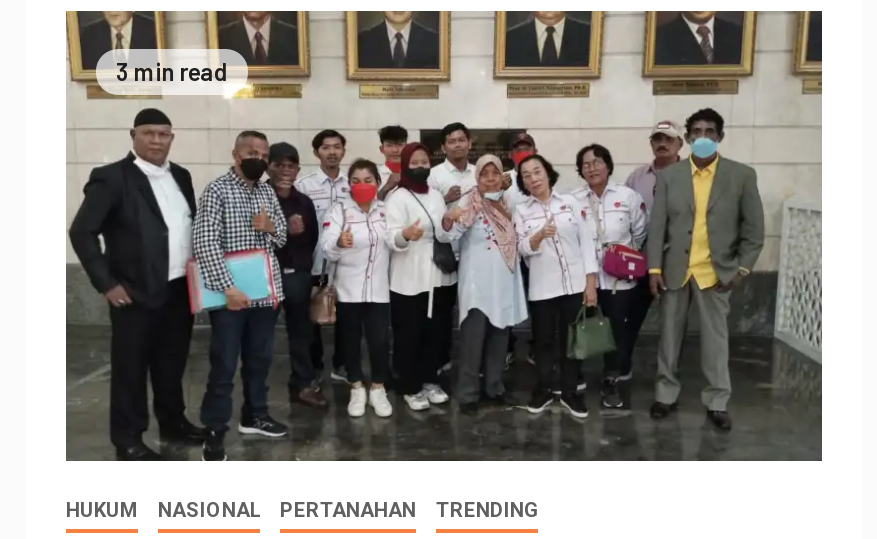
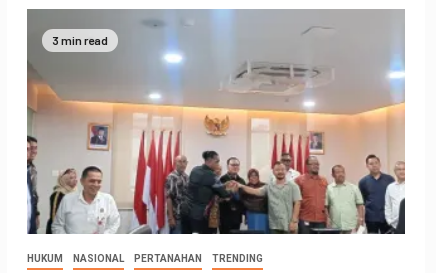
[64,9,824,463] [image] -> [26,9,405,234] [image]

